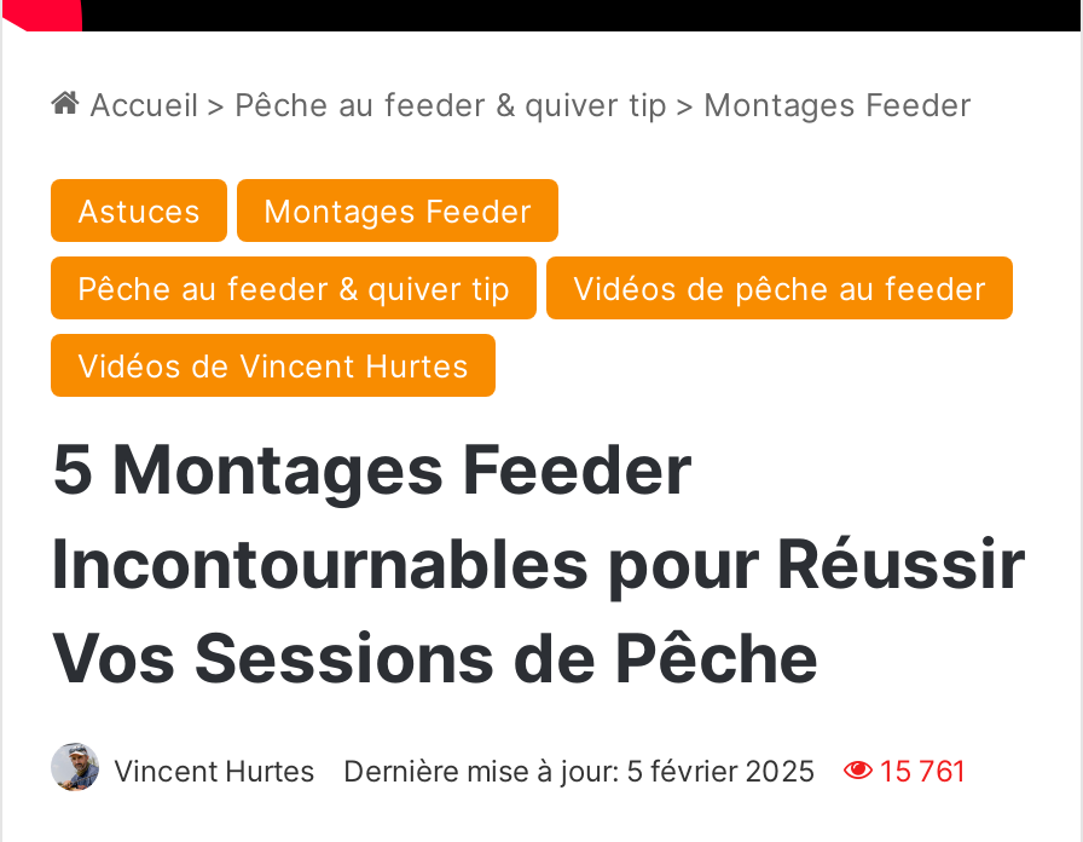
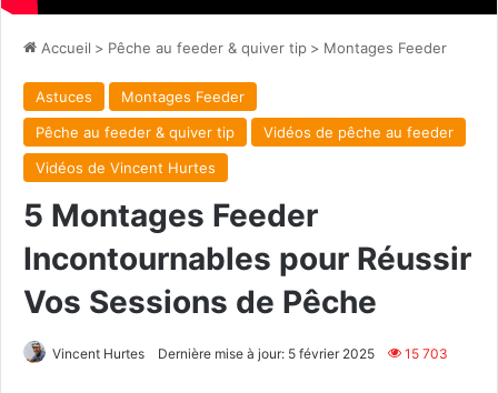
[114,752,967,788] Vincent Hurtes Dernière mise à jour: 5 février 2025 15 761 -> [52,345,448,362] Vincent Hurtes Dernière mise à jour: 5 février 2025 15 703

